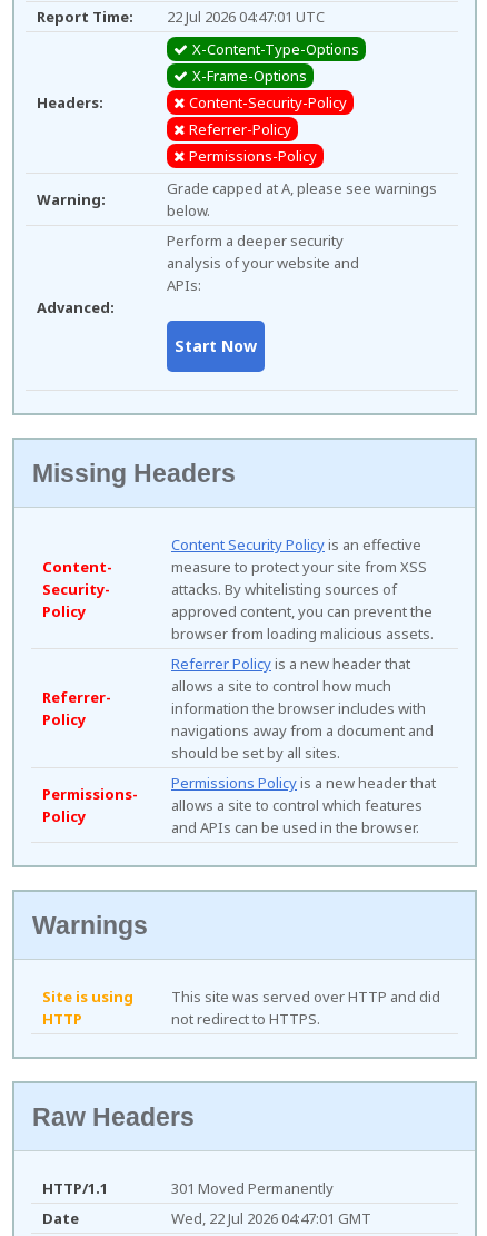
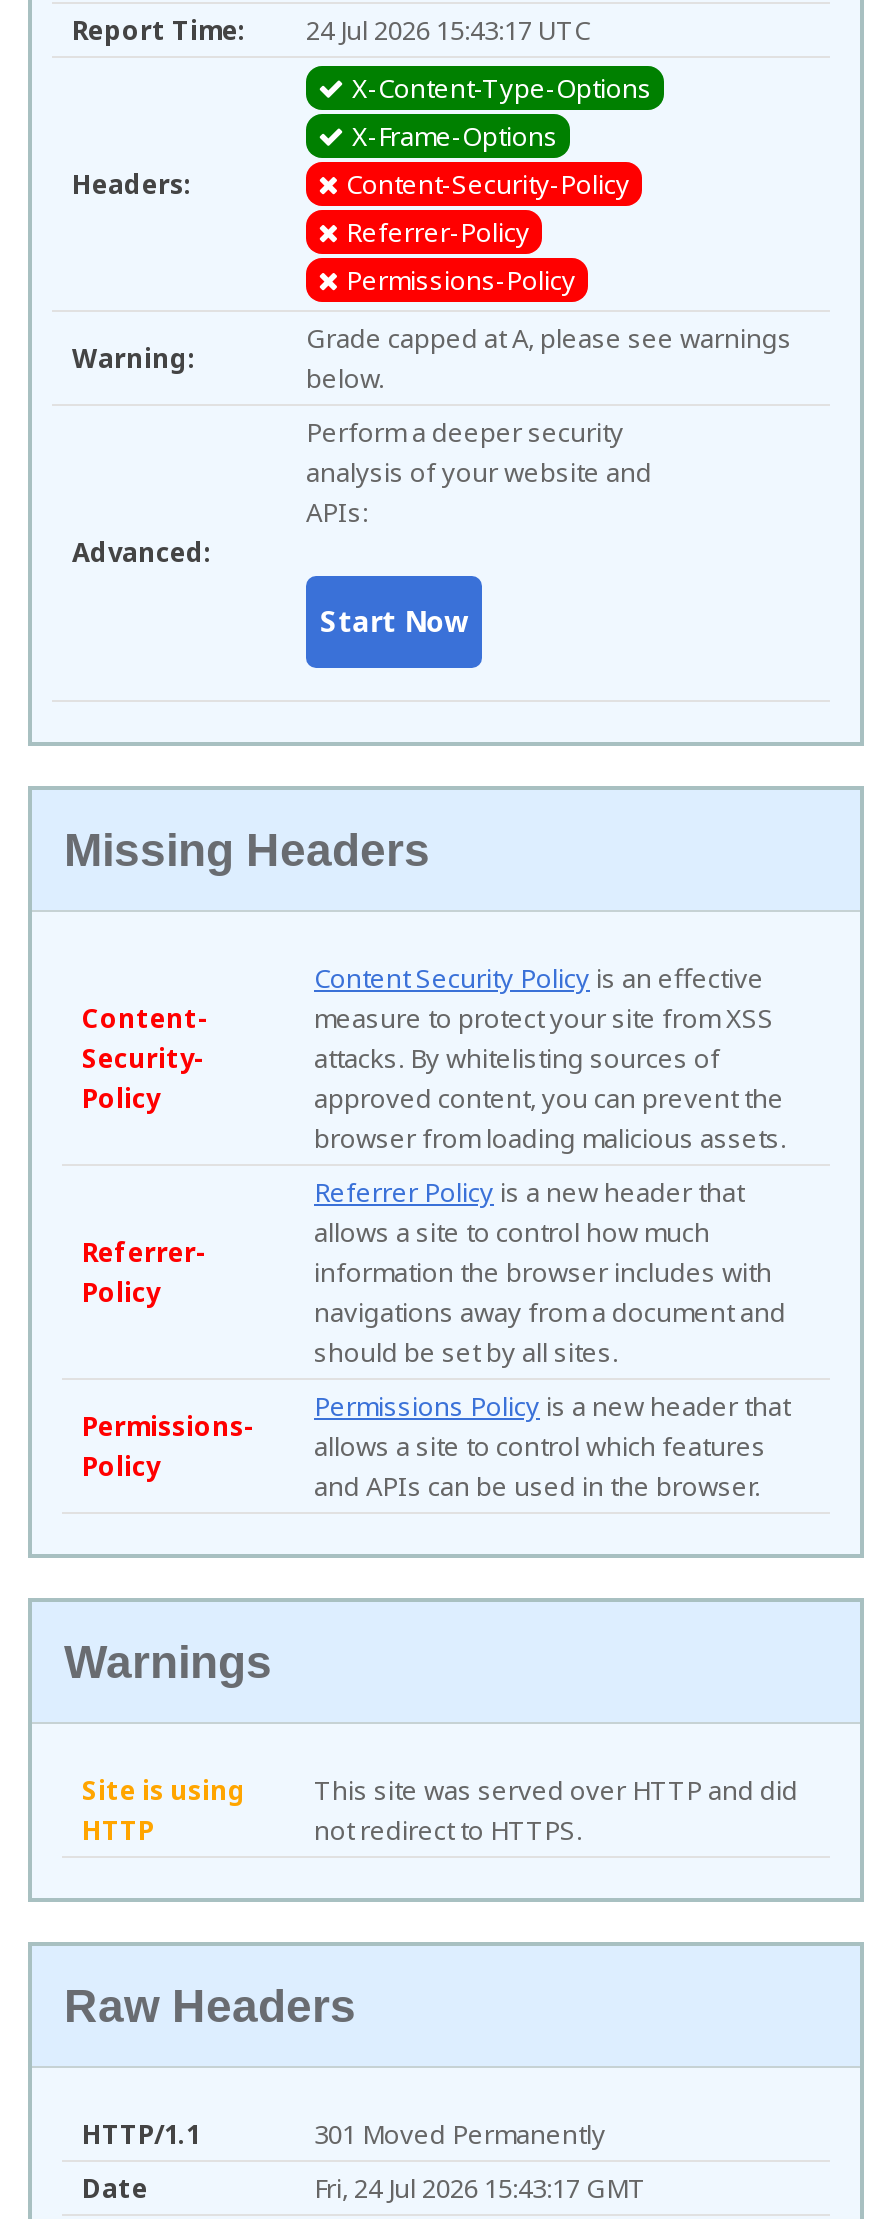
[37,7,325,27] Report Time: 22 Jul 2026 04:47:01 UTC -> [72,13,590,49] Report Time: 24 Jul 2026 15:43:17 UTC
[171,1209,371,1229] Wed, 22 Jul 2026 04:47:01 GMT -> [314,2171,646,2207] Fri, 24 Jul 2026 15:43:17 GMT

